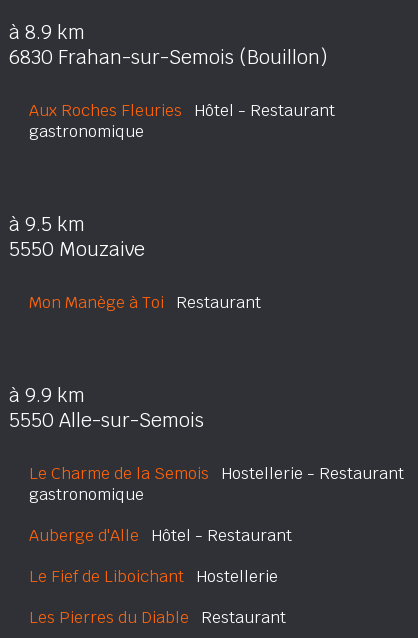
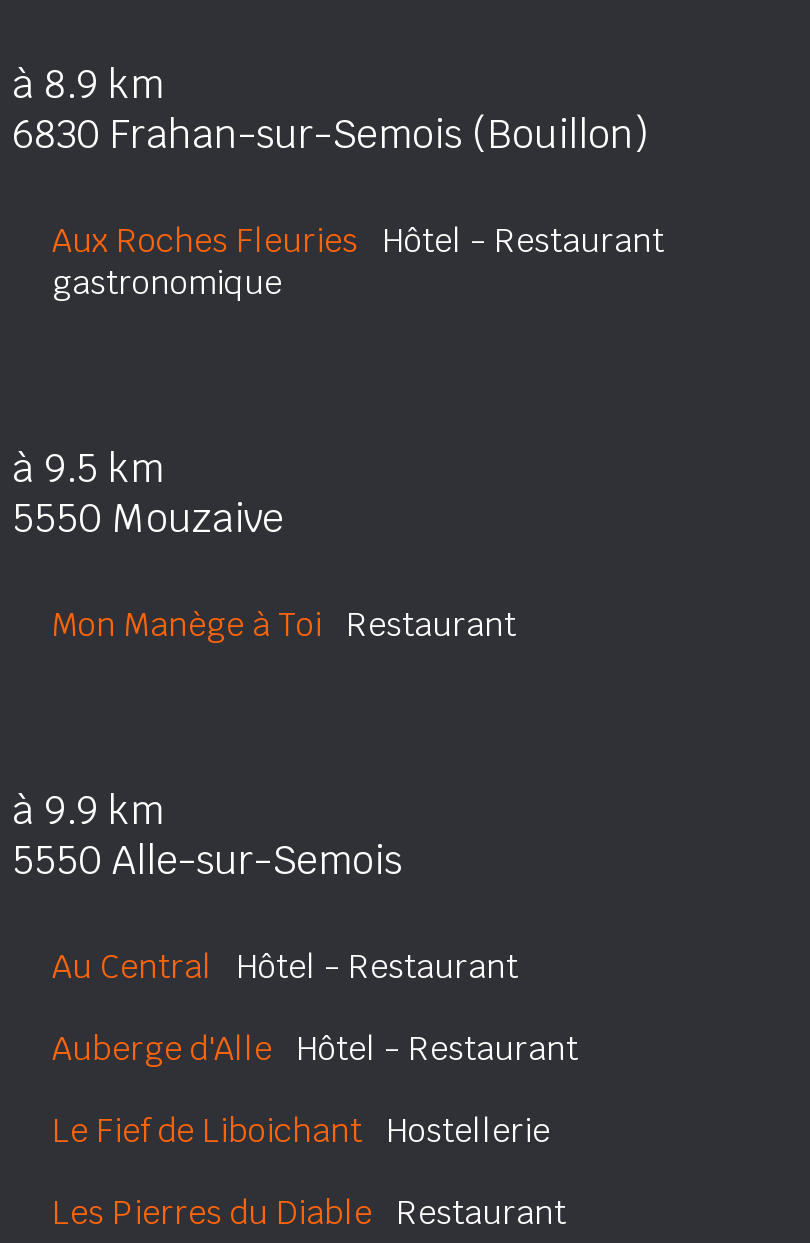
[29,463,404,505] Le Charme de la Semois Hostellerie - Restaurant | gastronomique -> [52,946,518,988] Au Central Hôtel - Restaurant

